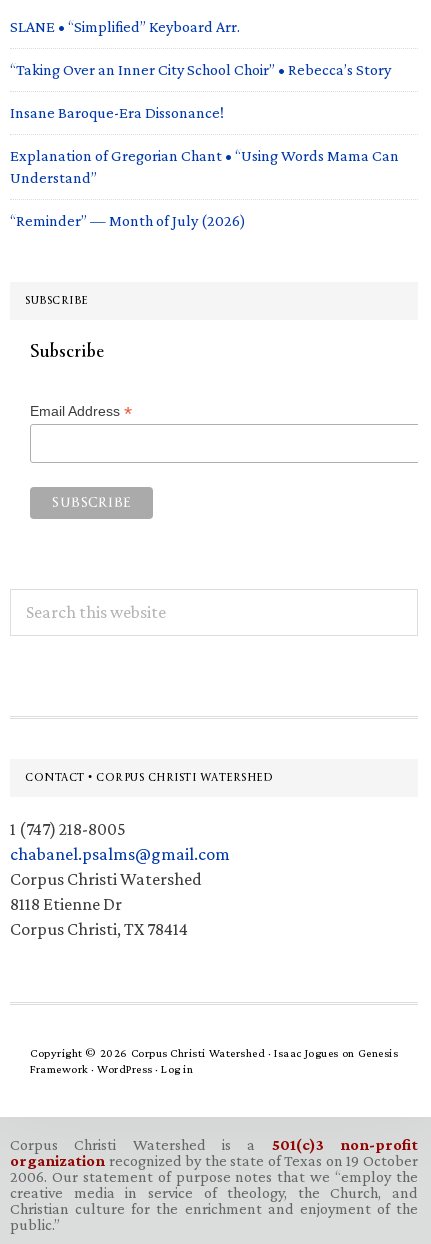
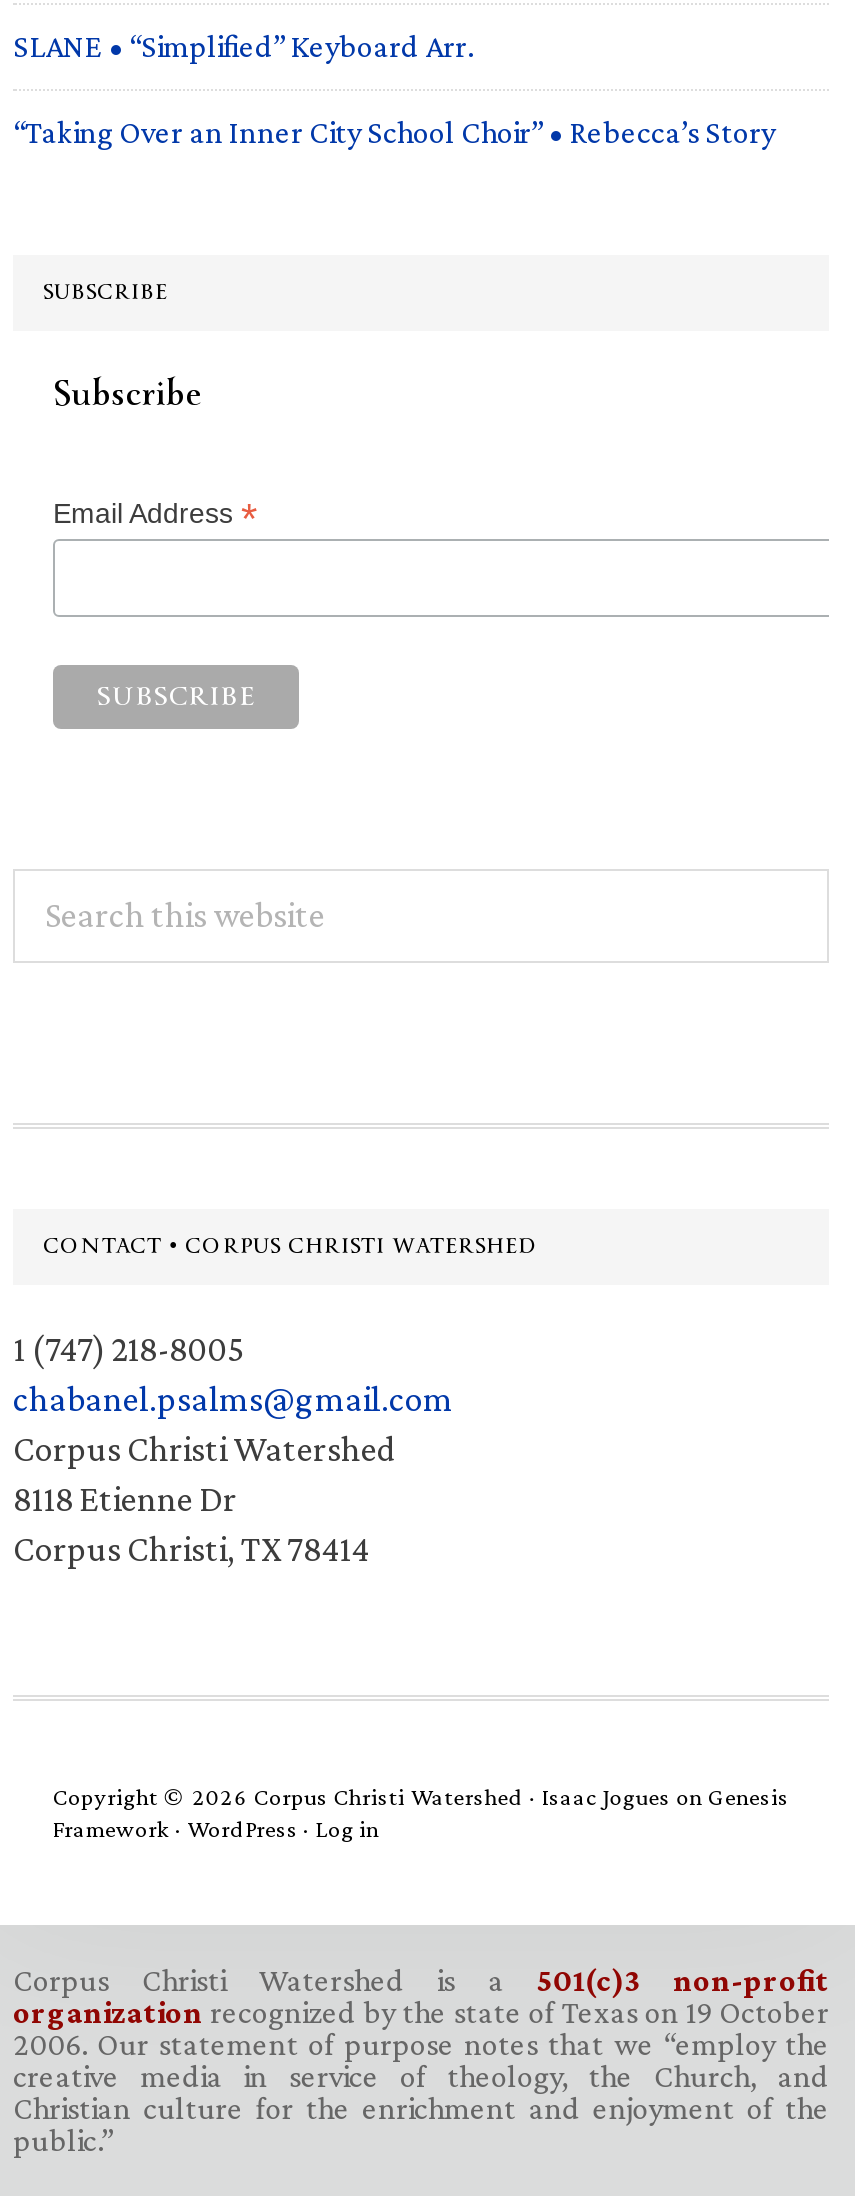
[10,104,399,229] Insane Baroque-Era Dissonance! | Explanation of Gregorian Chant • “Using Words Mama Can | Understand” | “Reminder” — Month of July (2026) -> none

